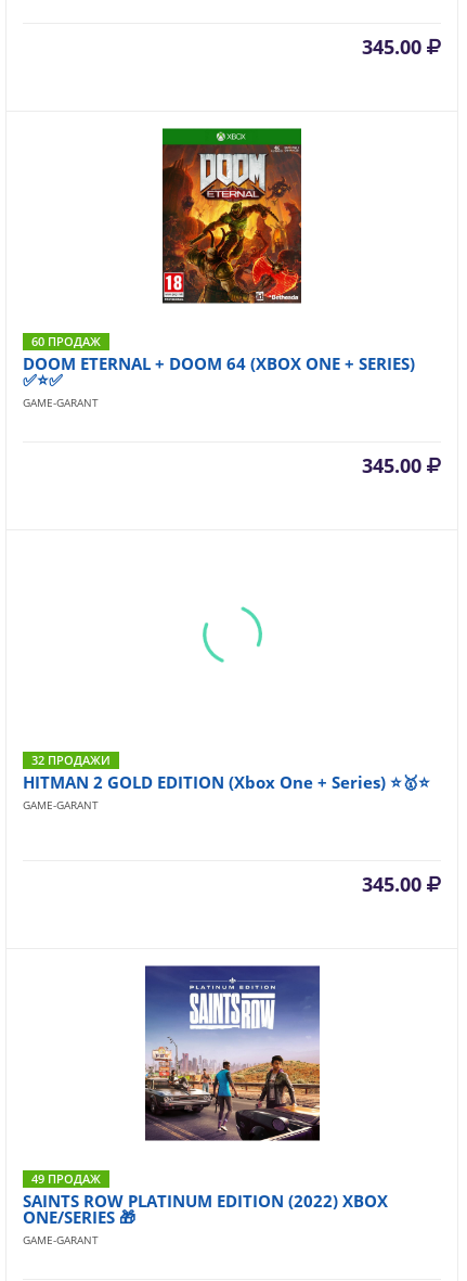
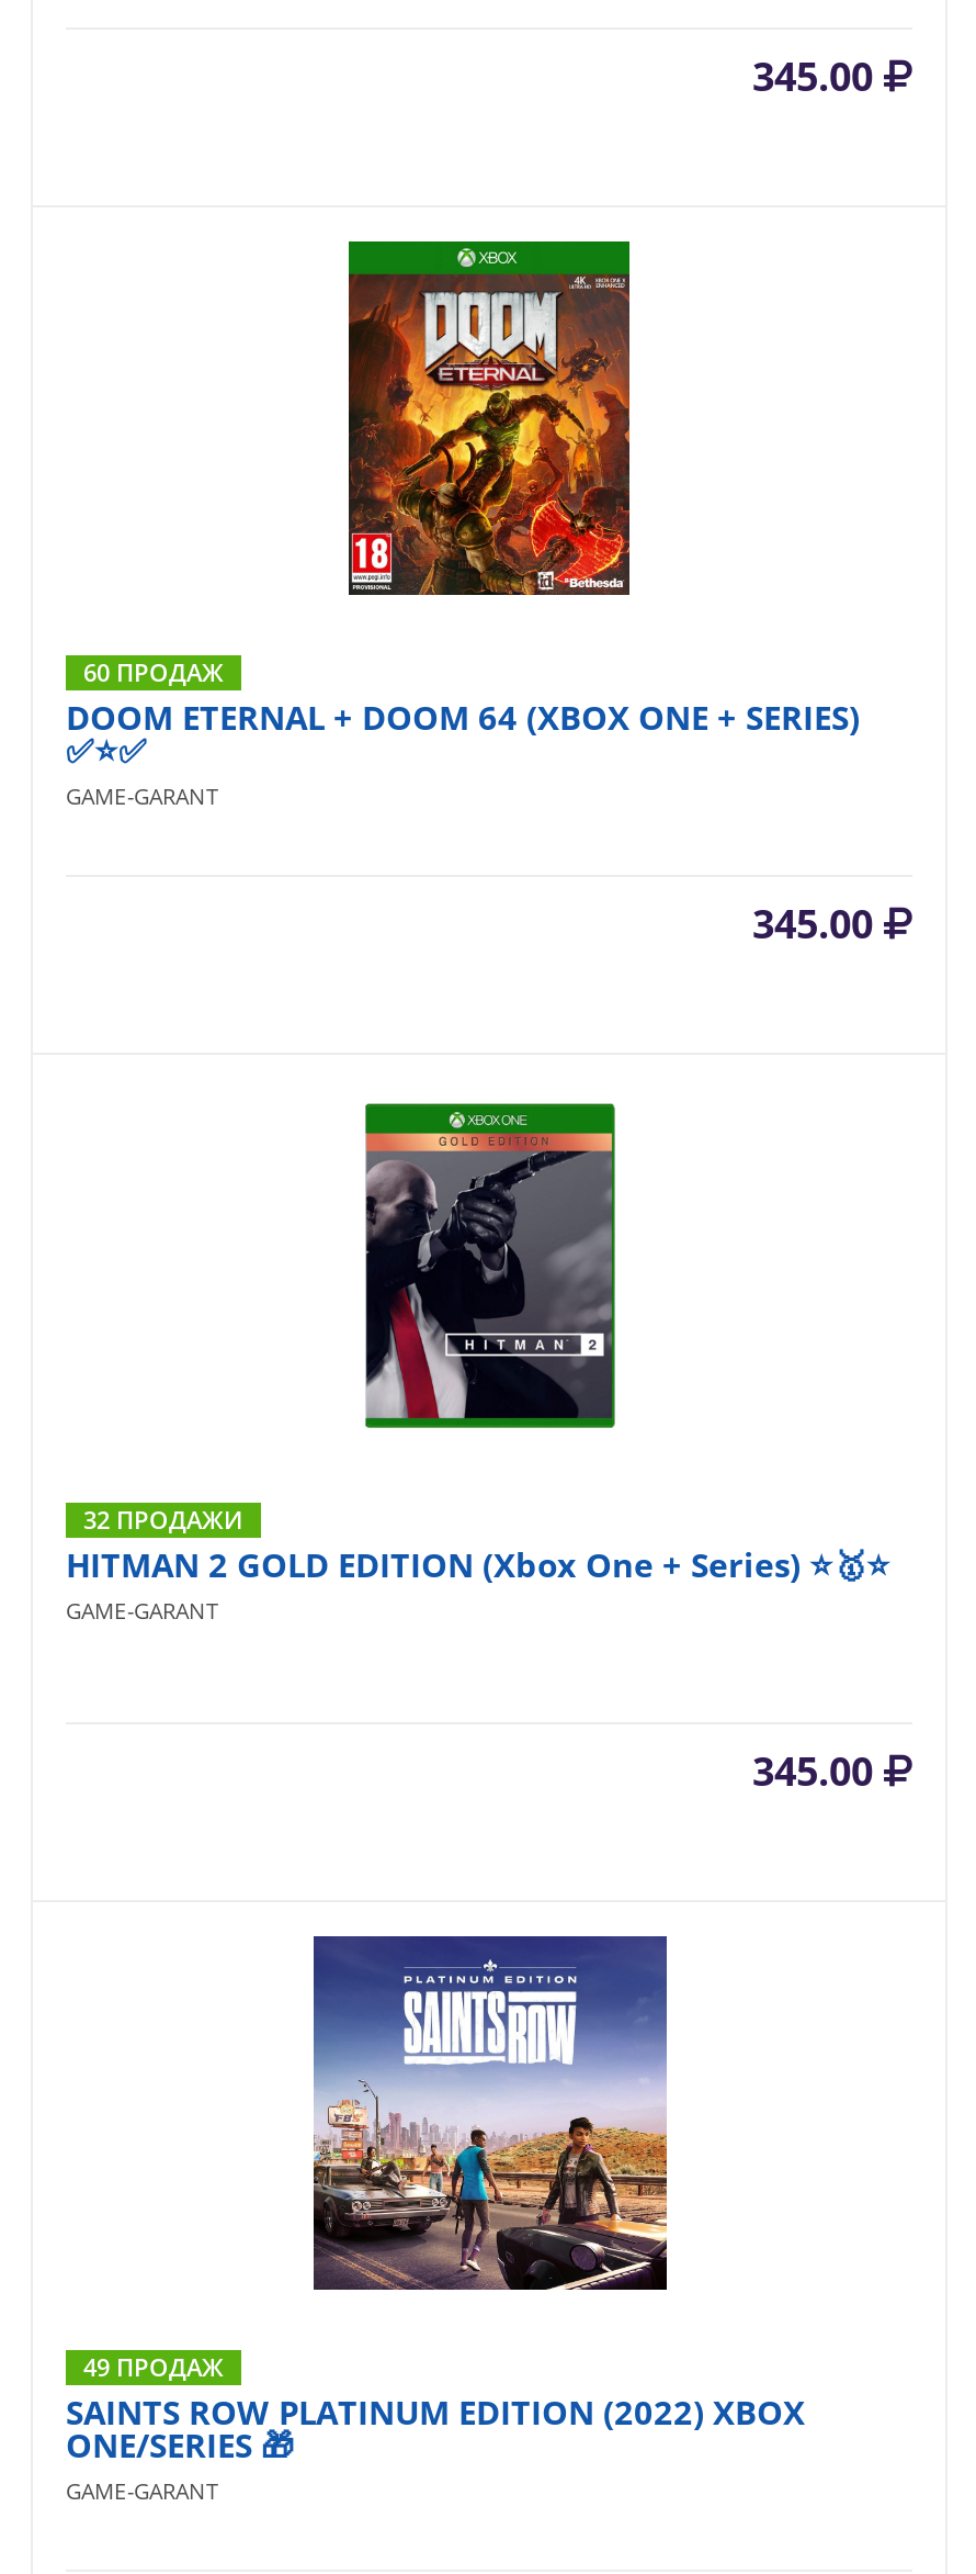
none -> [362,1101,616,1430] [image]

